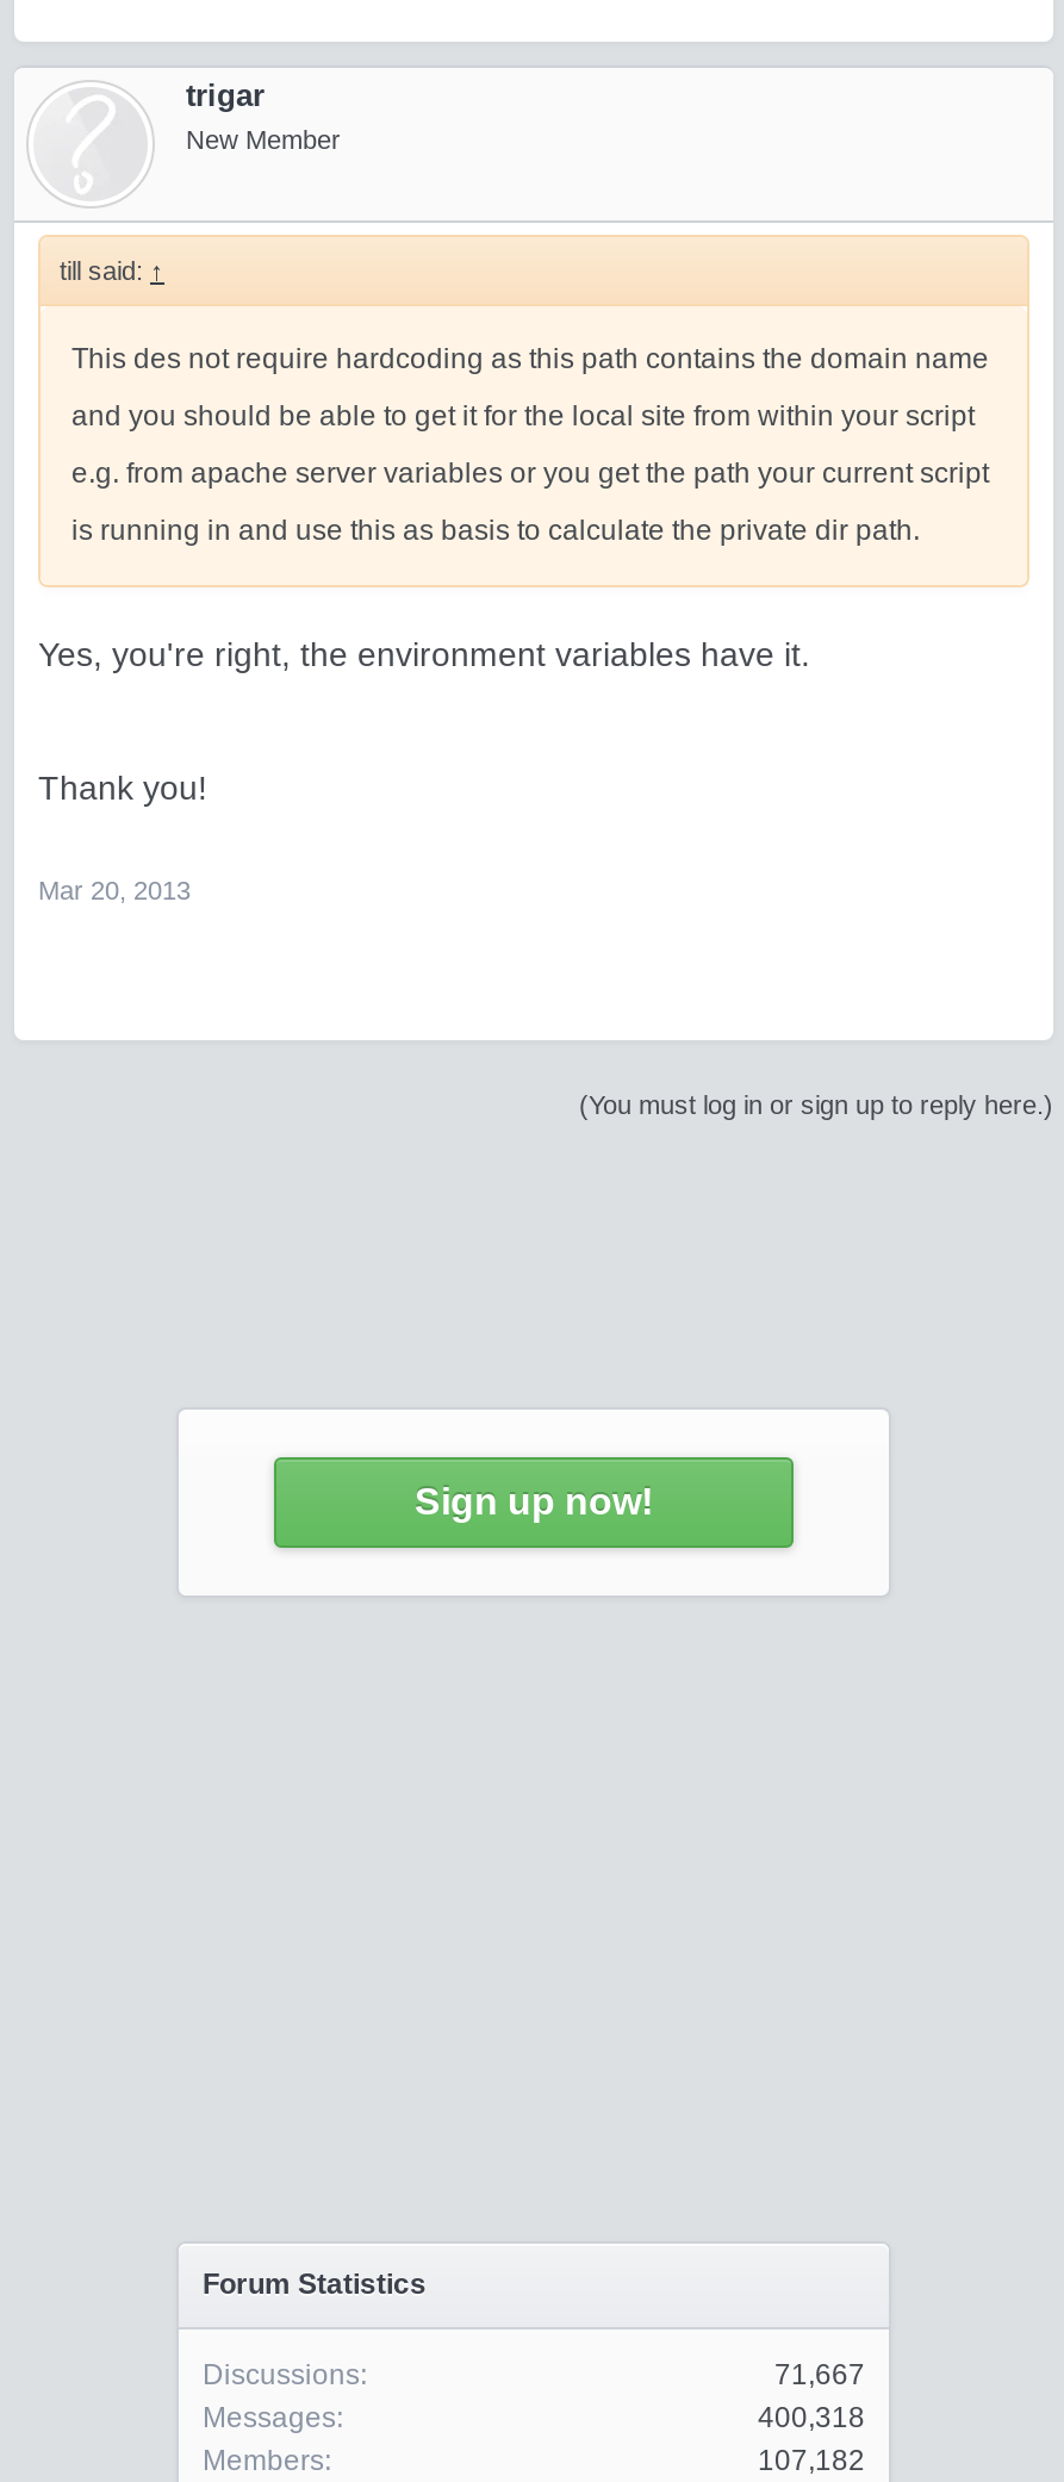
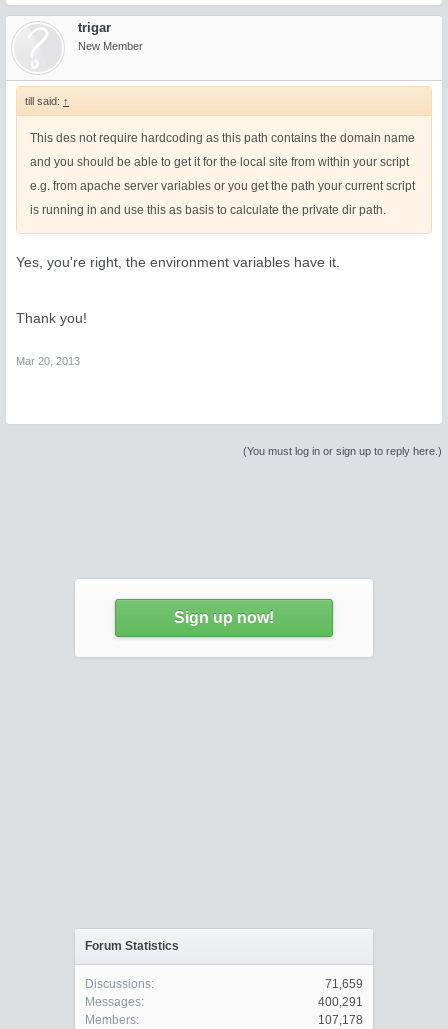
[774,2358,865,2391] 71,667 -> [325,977,363,991] 71,659
[758,2401,865,2434] 400,318 -> [318,995,363,1009] 400,291
[758,2444,865,2477] 107,182 -> [318,1013,363,1027] 107,178

